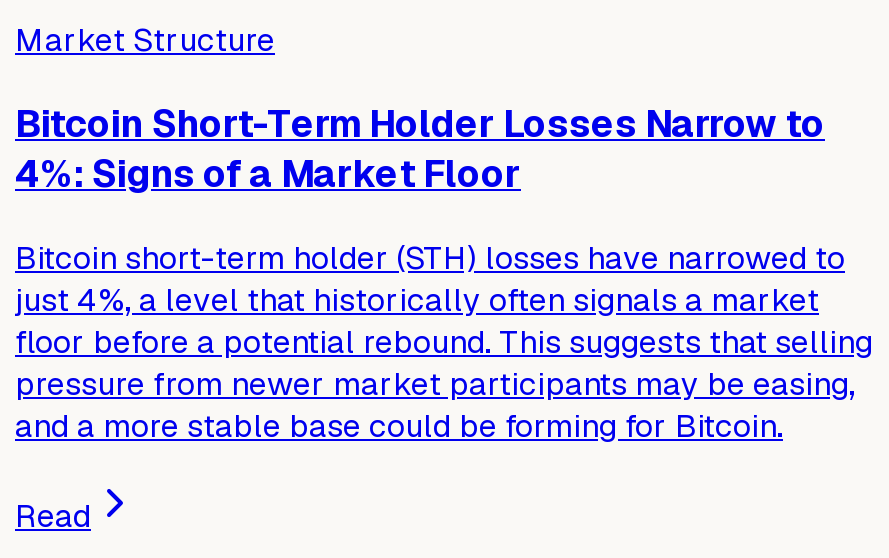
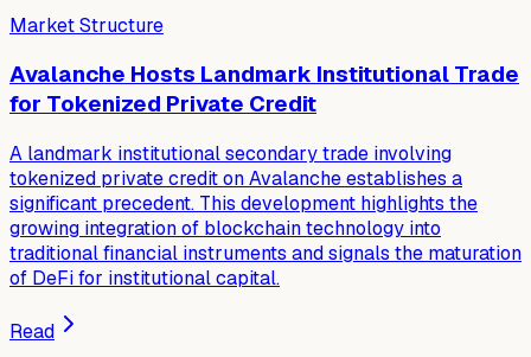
[15,99,825,199] Bitcoin Short-Term Holder Losses Narrow to | 4%: Signs of a Market Floor -> [9,60,519,119] Avalanche Hosts Landmark Institutional Trade | for Tokenized Private Credit
[15,236,873,446] Bitcoin short-term holder (STH) losses have narrowed to | just 4%, a level that historically often signals a market | floor before a potential rebound. This suggests that selling | pressure from newer market participants may be easing, | and a more stable base could be forming for Bitcoin. -> [9,141,522,291] A landmark institutional secondary trade involving | tokenized private credit on Avalanche establishes a | significant precedent. This development highlights the | growing integration of blockchain technology into | traditional financial instruments and signals the maturation | of DeFi for institutional capital.

